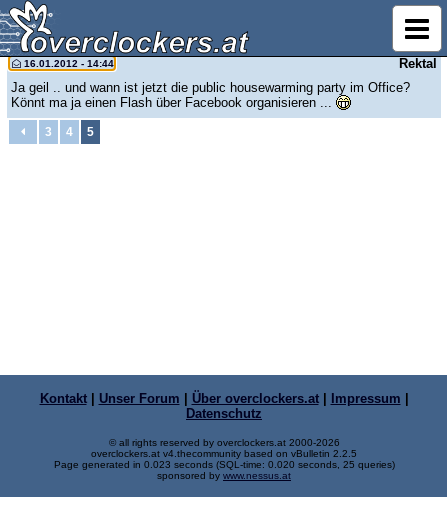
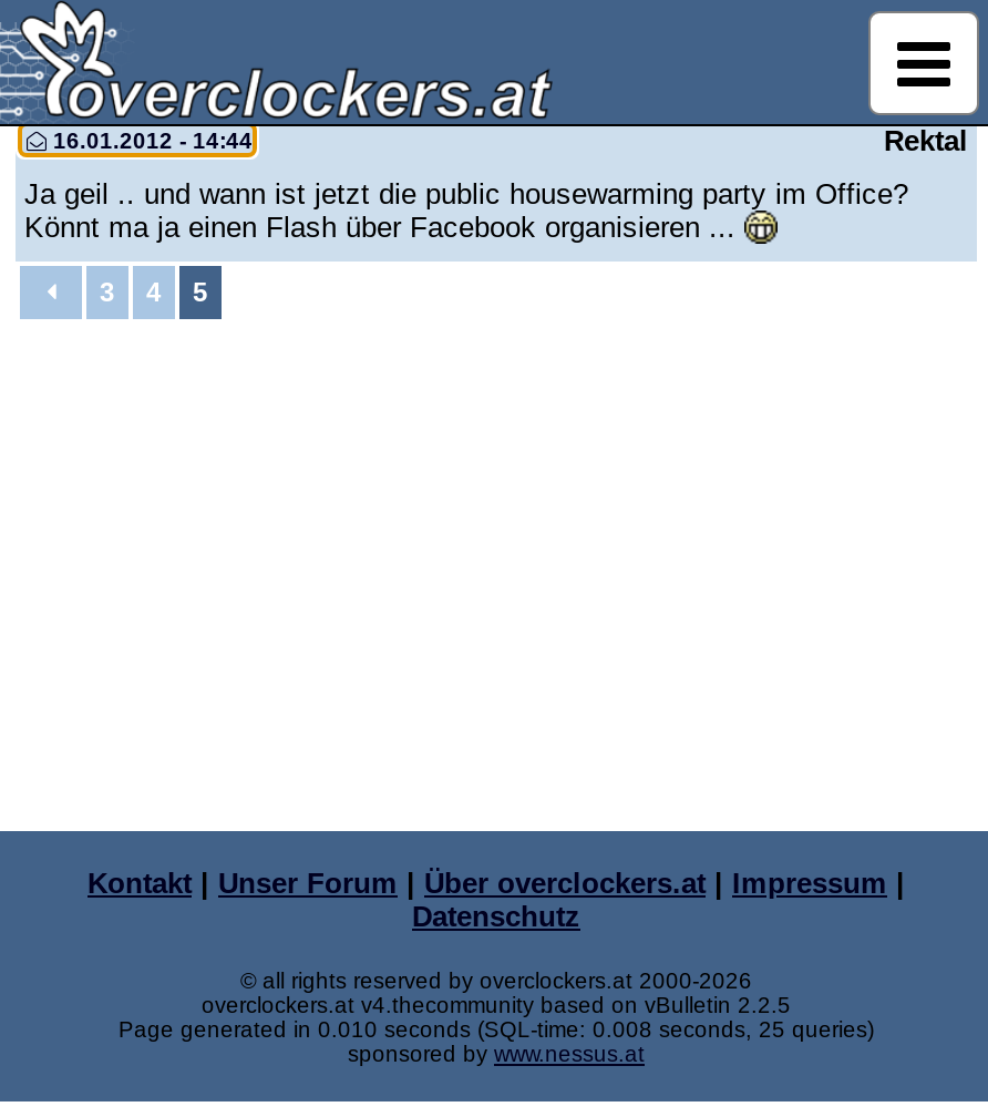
[53,459,394,470] Page generated in 0.023 seconds (SQL-time: 0.020 seconds, 25 queries) -> [119,1017,874,1041] Page generated in 0.010 seconds (SQL-time: 0.008 seconds, 25 queries)

